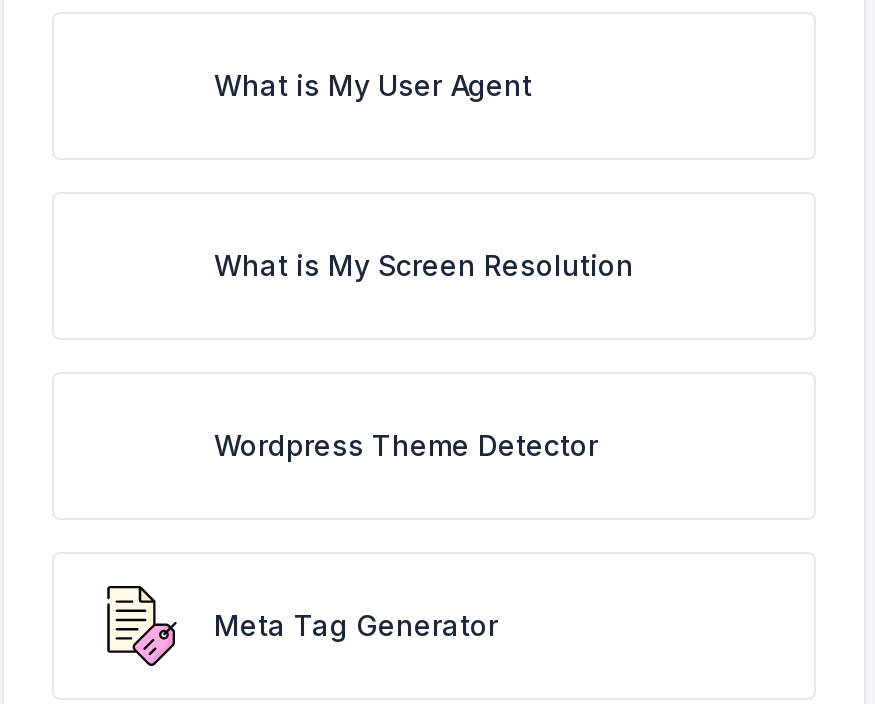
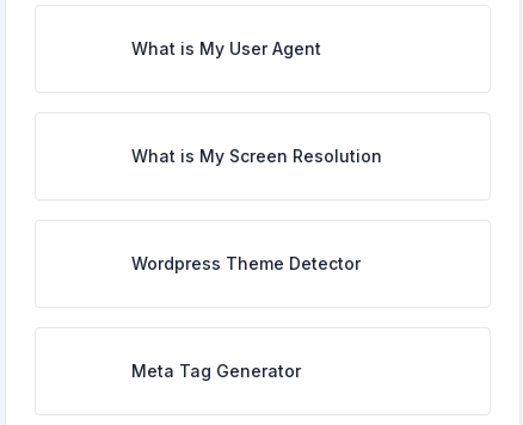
[104,584,178,668] [image] -> none

